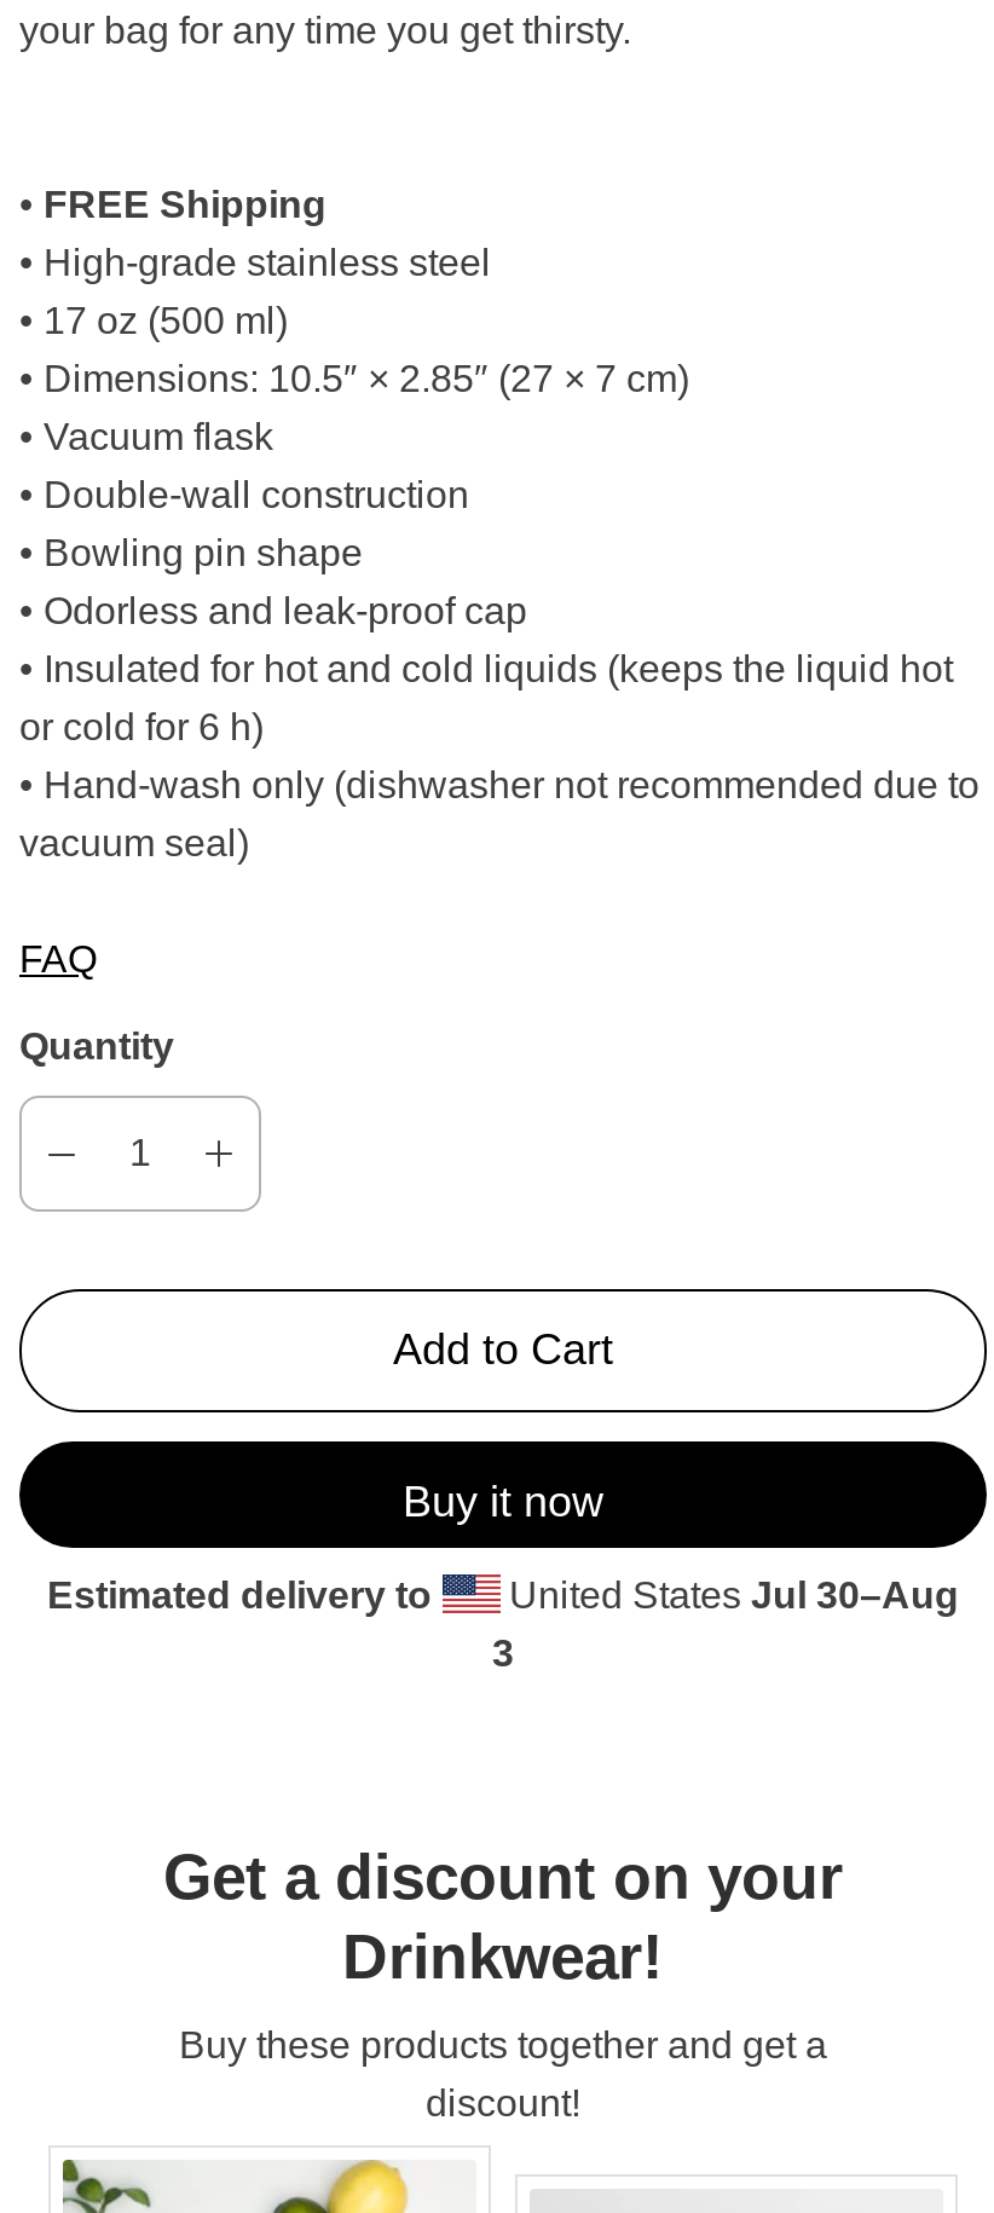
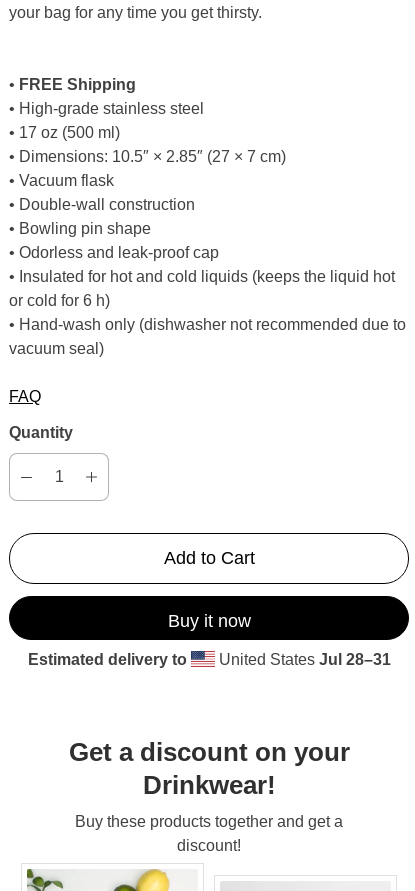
[492,1574,959,1674] United States Jul 30–Aug | 3 -> [214,651,390,668] United States Jul 28–31

